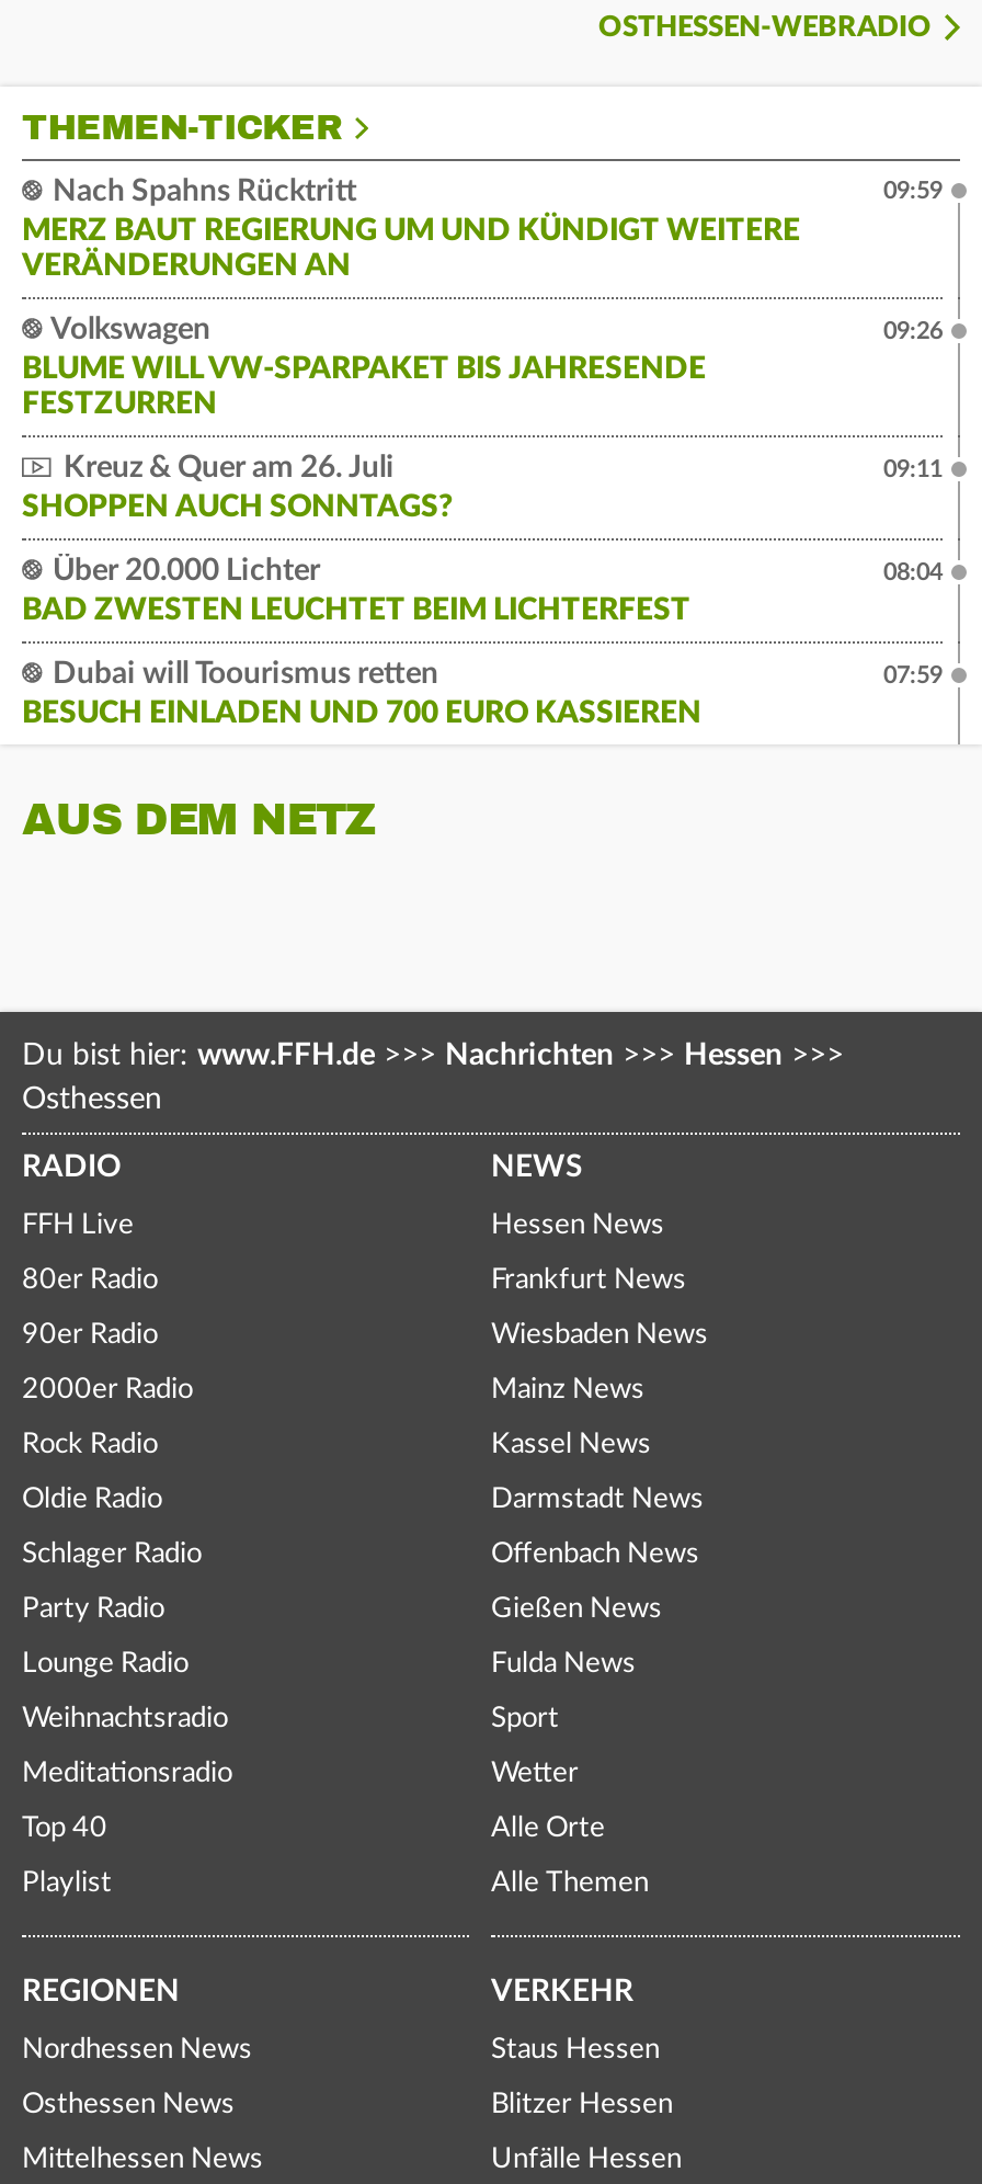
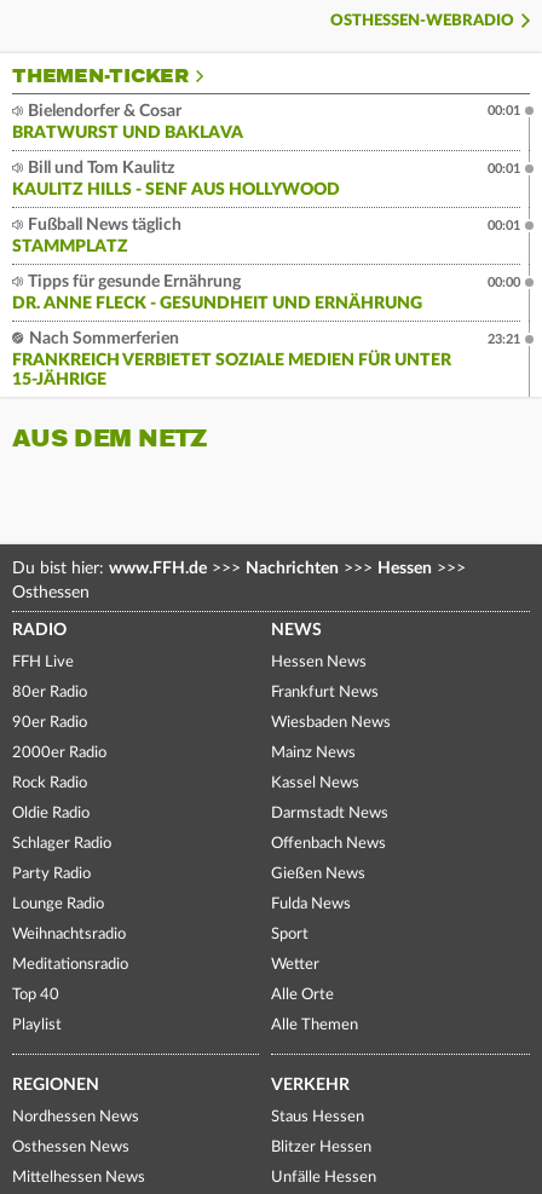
[22,177,800,282] Nach Spahns Rücktritt | MERZ BAUT REGIERUNG UM UND KÜNDIGT WEITERE | VERÄNDERUNGEN AN -> [12,103,243,142] Bielendorfer & Cosar | BRATWURST UND BAKLAVA
[883,179,943,203] 09:59 -> [488,104,520,118] 00:01
[22,315,706,420] Volkswagen | BLUME WILL VW-SPARPAKET BIS JAHRESENDE | FESTZURREN -> [12,160,340,199] Bill und Tom Kaulitz | KAULITZ HILLS - SENF AUS HOLLYWOOD
[883,319,943,344] 09:26 -> [488,162,520,176] 00:01
[22,453,454,523] Kreuz & Quer am 26. Juli | SHOPPEN AUCH SONNTAGS? -> [12,217,181,255] Fußball News täglich | STAMMPLATZ
[883,458,943,482] 09:11 -> [488,219,520,233] 00:01
[22,556,690,626] Über 20.000 Lichter | BAD ZWESTEN LEUCHTET BEIM LICHTERFEST -> [12,274,422,312] Tipps für gesunde Ernährung | DR. ANNE FLECK - GESUNDHEIT UND ERNÄHRUNG
[883,561,943,585] 08:04 -> [488,276,520,289] 00:00
[22,659,701,730] Dubai will Toourismus retten | BESUCH EINLADEN UND 700 EURO KASSIEREN -> [12,330,451,389] Nach Sommerferien | FRANKREICH VERBIETET SOZIALE MEDIEN FÜR UNTER | 15-JÄHRIGE
[883,664,943,688] 07:59 -> [488,333,520,346] 23:21

